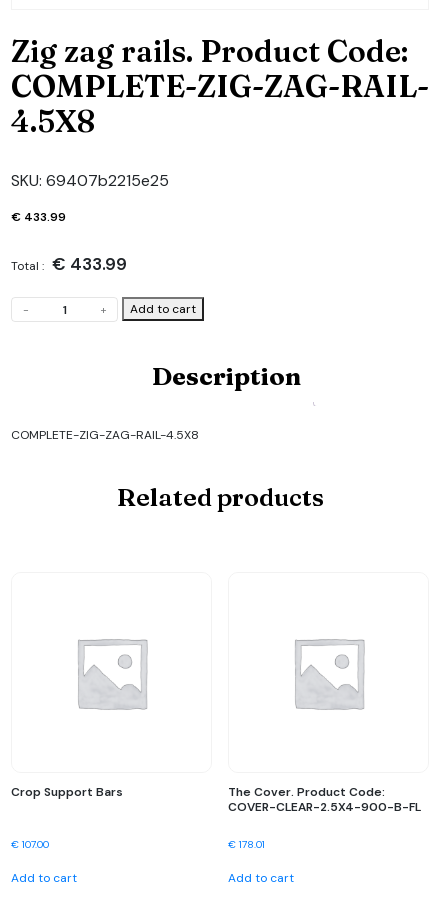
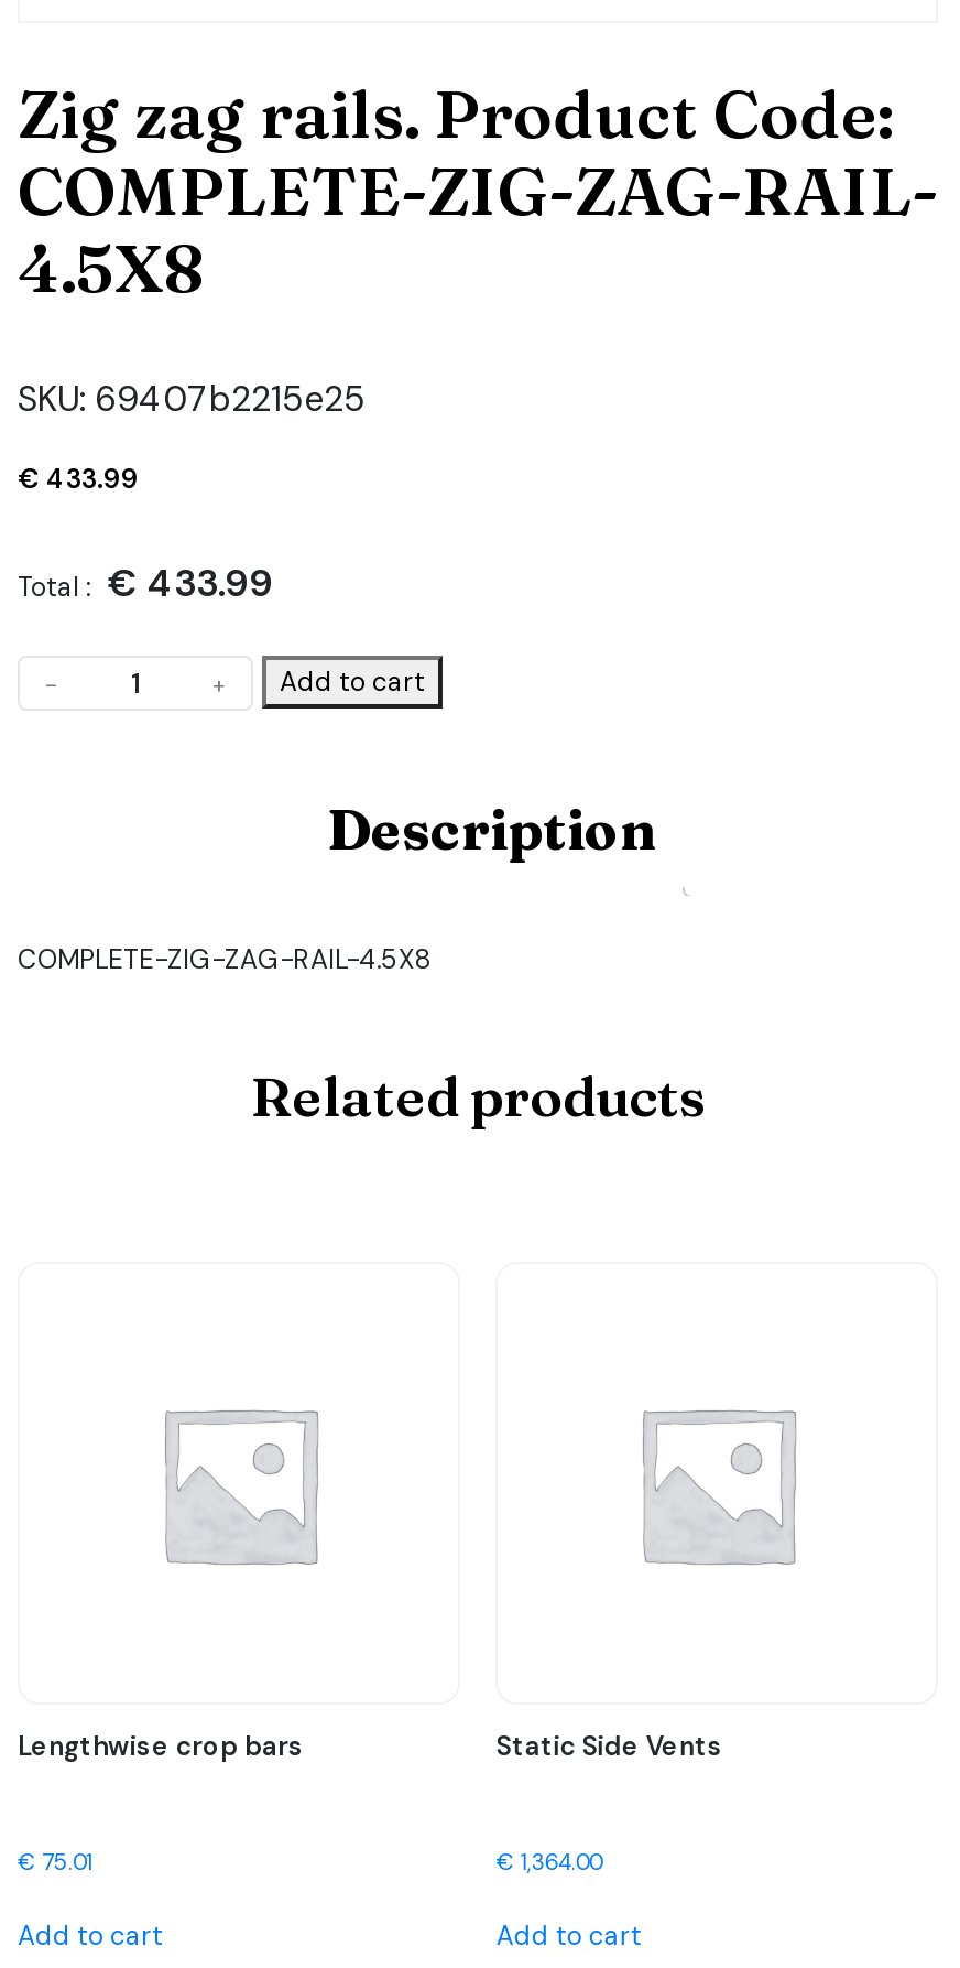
[11,784,123,800] Crop Support Bars -> [18,1729,304,1764] Lengthwise crop bars
[228,784,421,815] The Cover. Product Code: | COVER-CLEAR-2.5X4-900-B-FL -> [496,1729,723,1764] Static Side Vents
[11,838,49,851] €107.00 -> [18,1848,92,1876] €75.01
[228,838,265,851] €178.01 -> [496,1848,602,1876] €1,364.00

